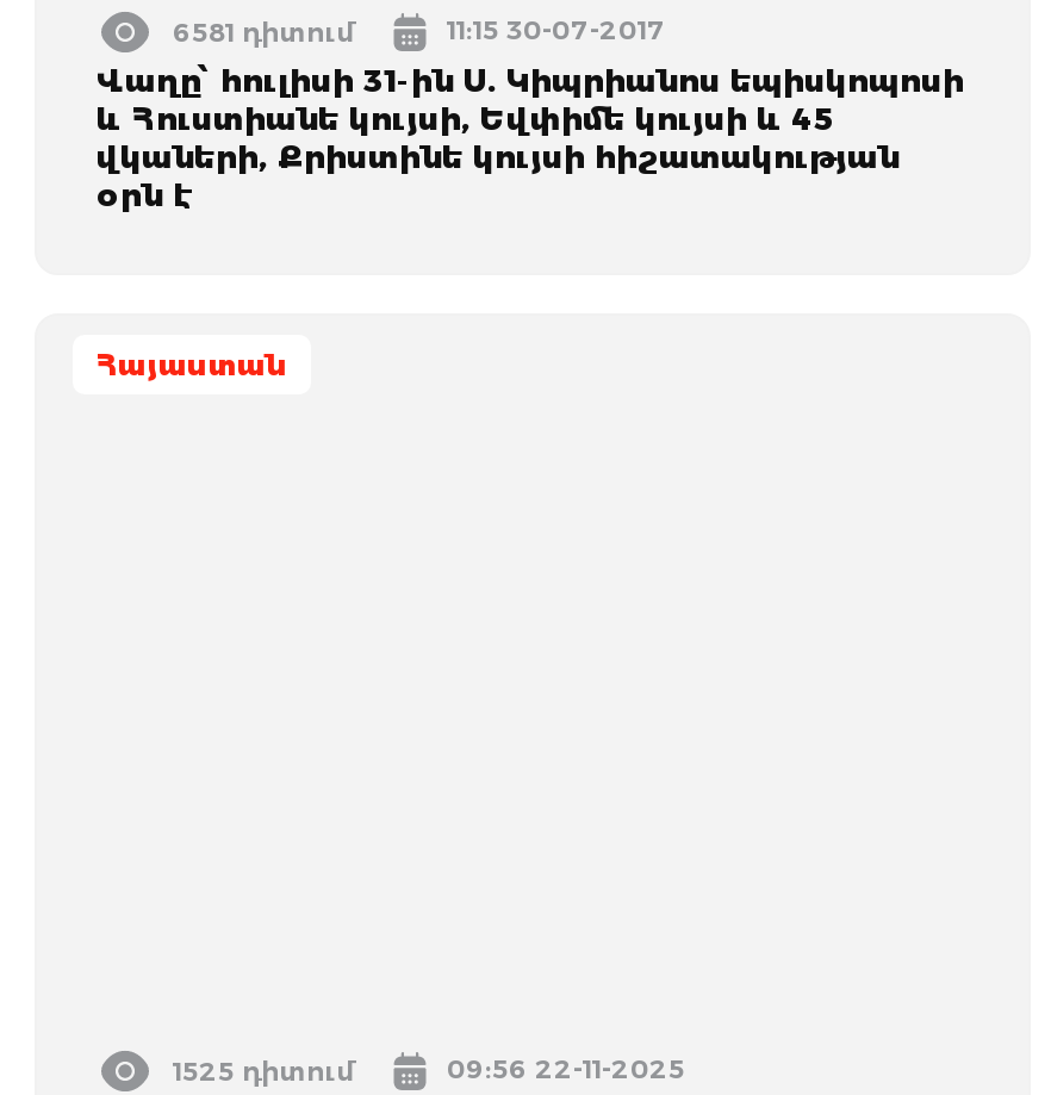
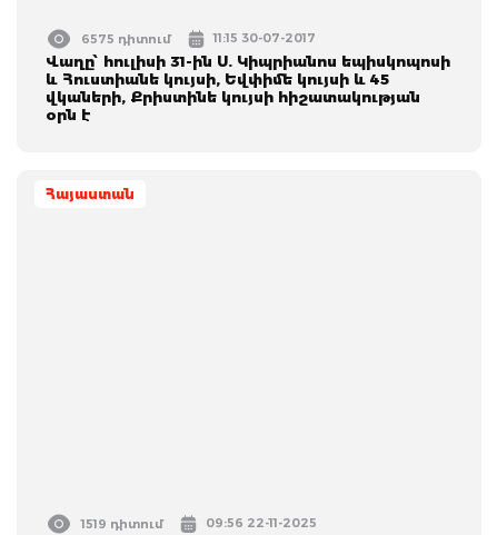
[173,15,356,48] 6581 դիտում -> [81,31,171,46] 6575 դիտում
[173,1054,356,1087] 1525 դիտում -> [81,516,163,531] 1519 դիտում

